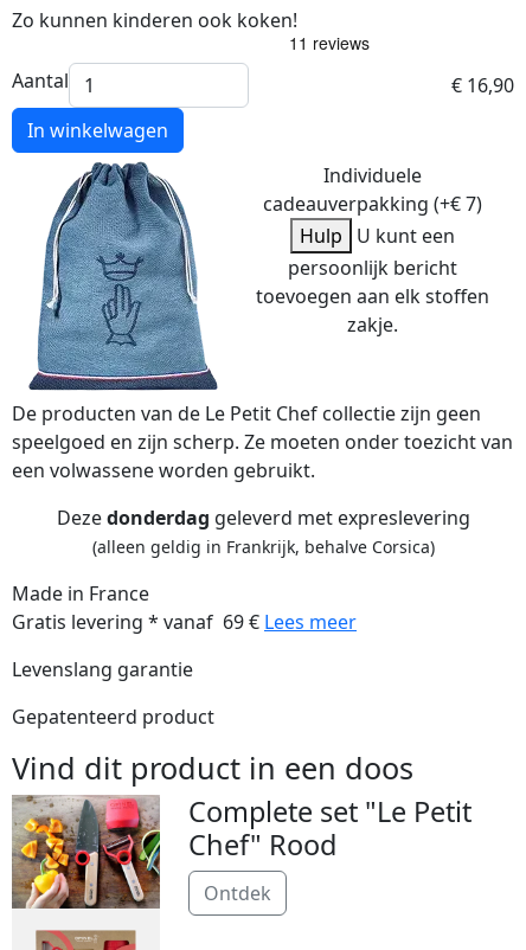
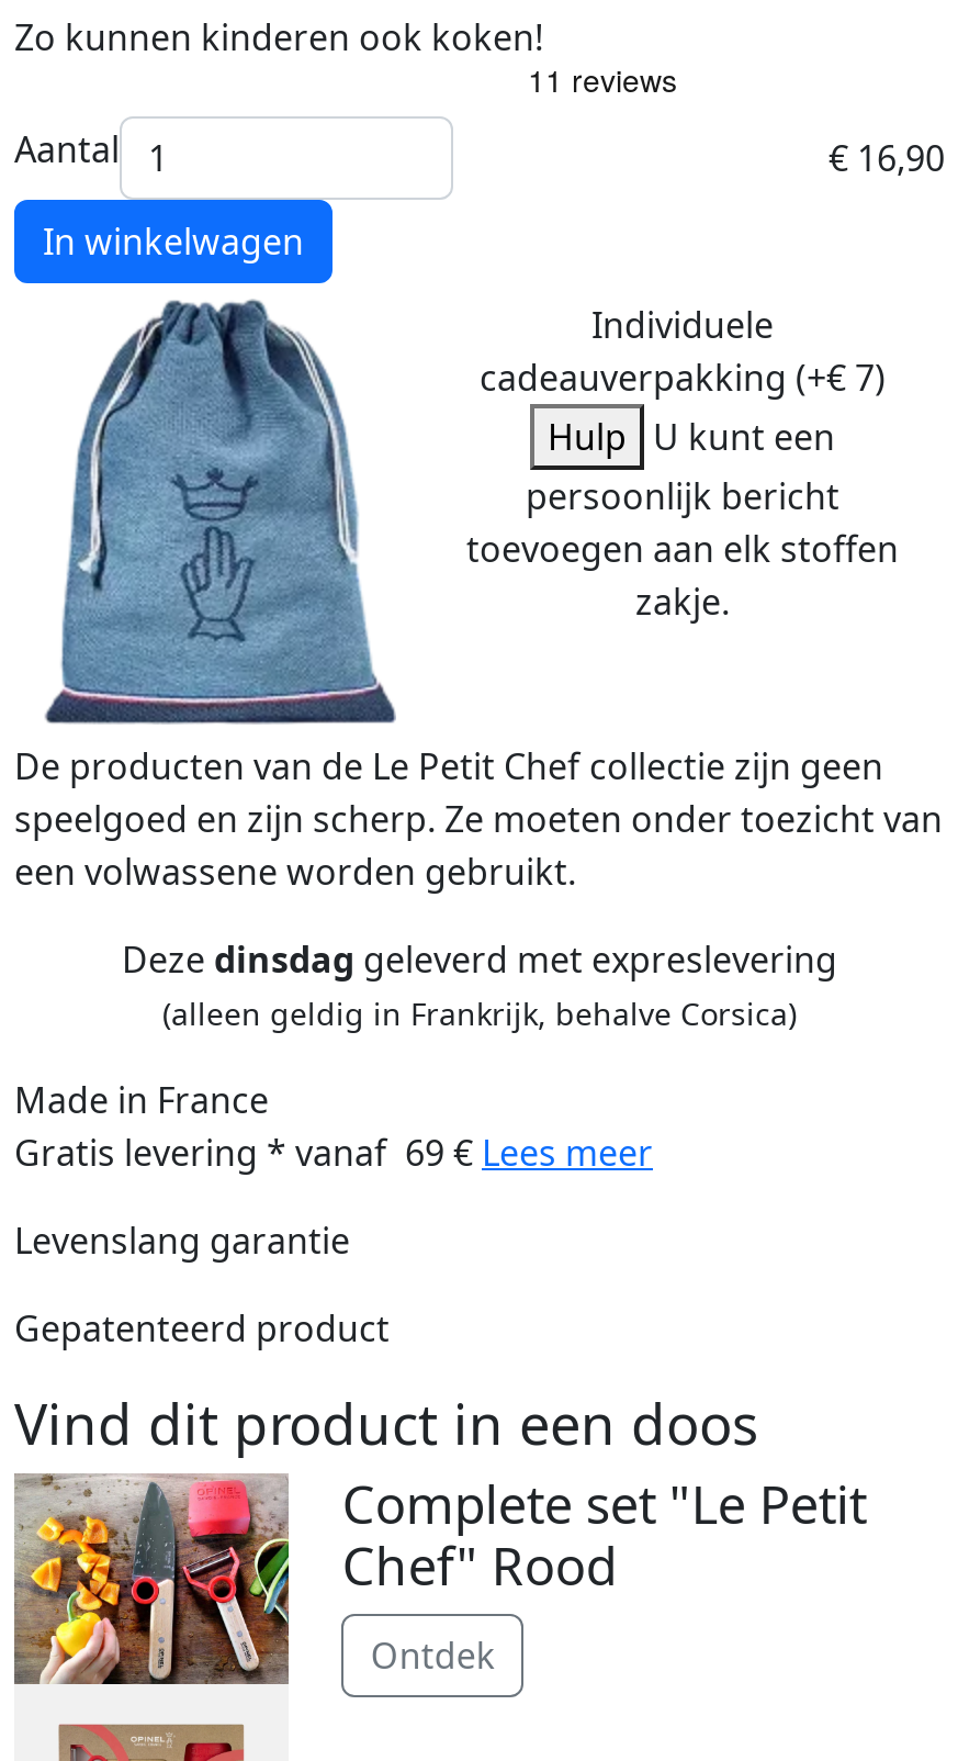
[56,504,470,530] Deze donderdag geleverd met expreslevering -> [122,935,837,983] Deze dinsdag geleverd met expreslevering

